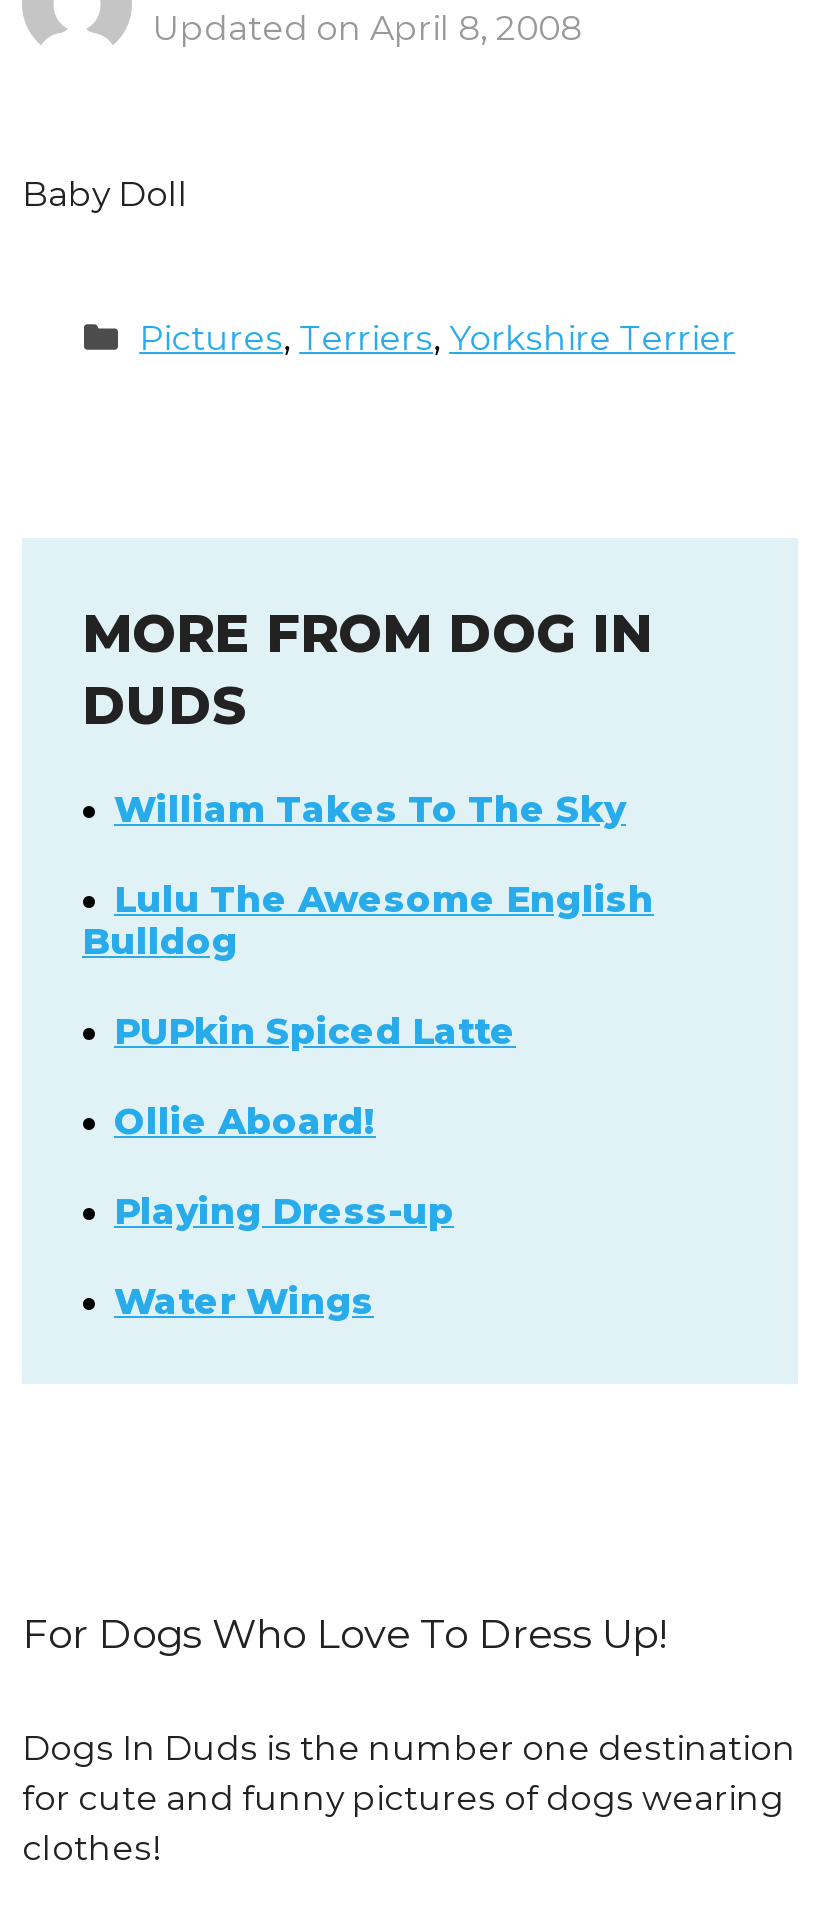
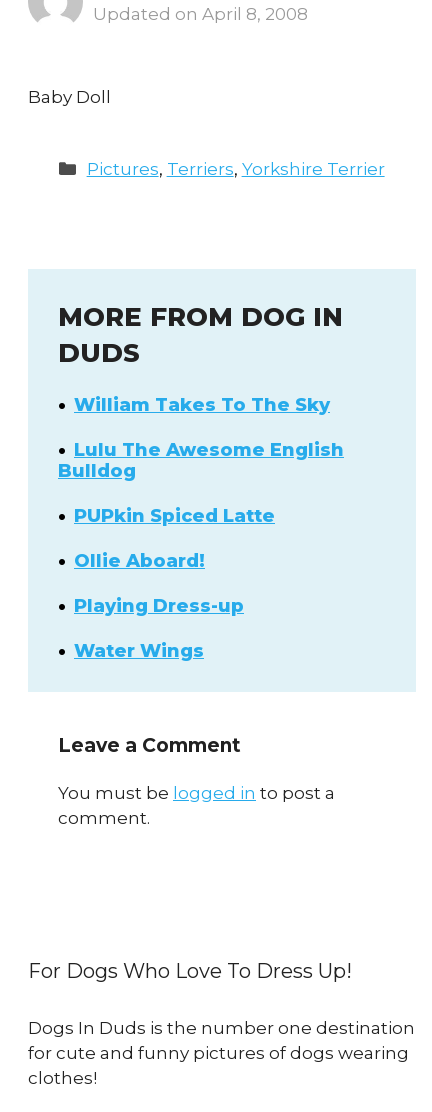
none -> [58,734,335,828] Leave a Comment | You must be logged in to post a | comment.

